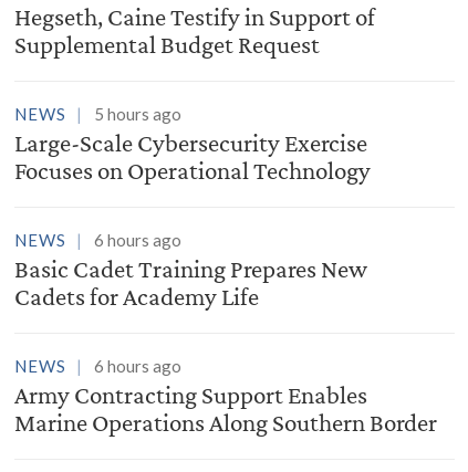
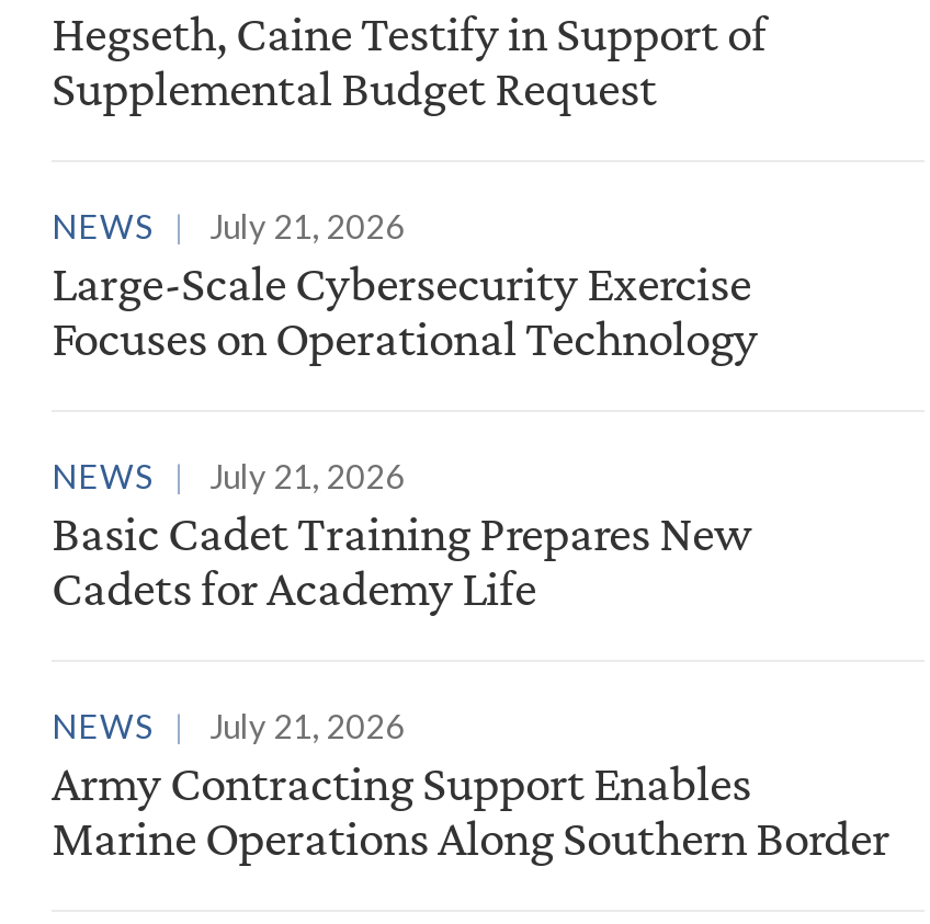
[14,104,181,124] NEWS 5 hours ago -> [52,207,405,246] NEWS July 21, 2026
[14,230,181,250] NEWS 6 hours ago -> [52,456,405,496] NEWS July 21, 2026
[14,356,181,376] NEWS 6 hours ago -> [52,706,405,746] NEWS July 21, 2026

